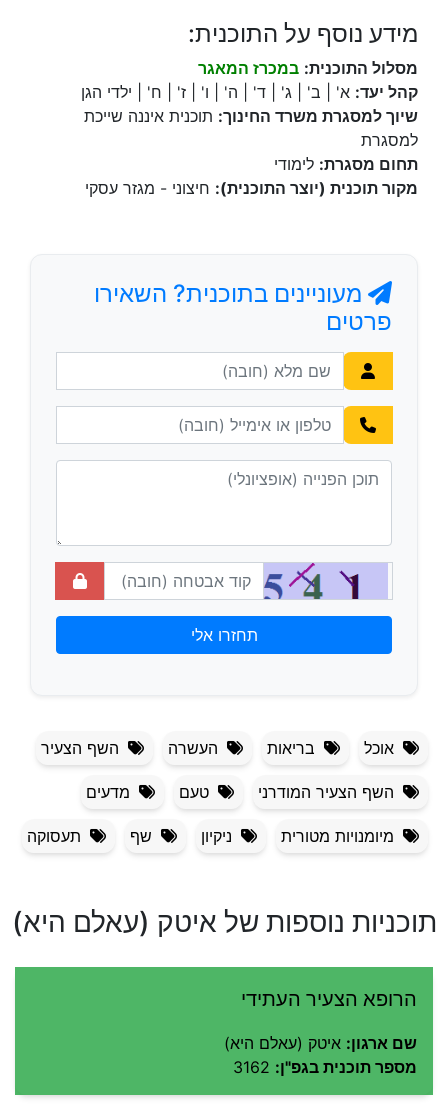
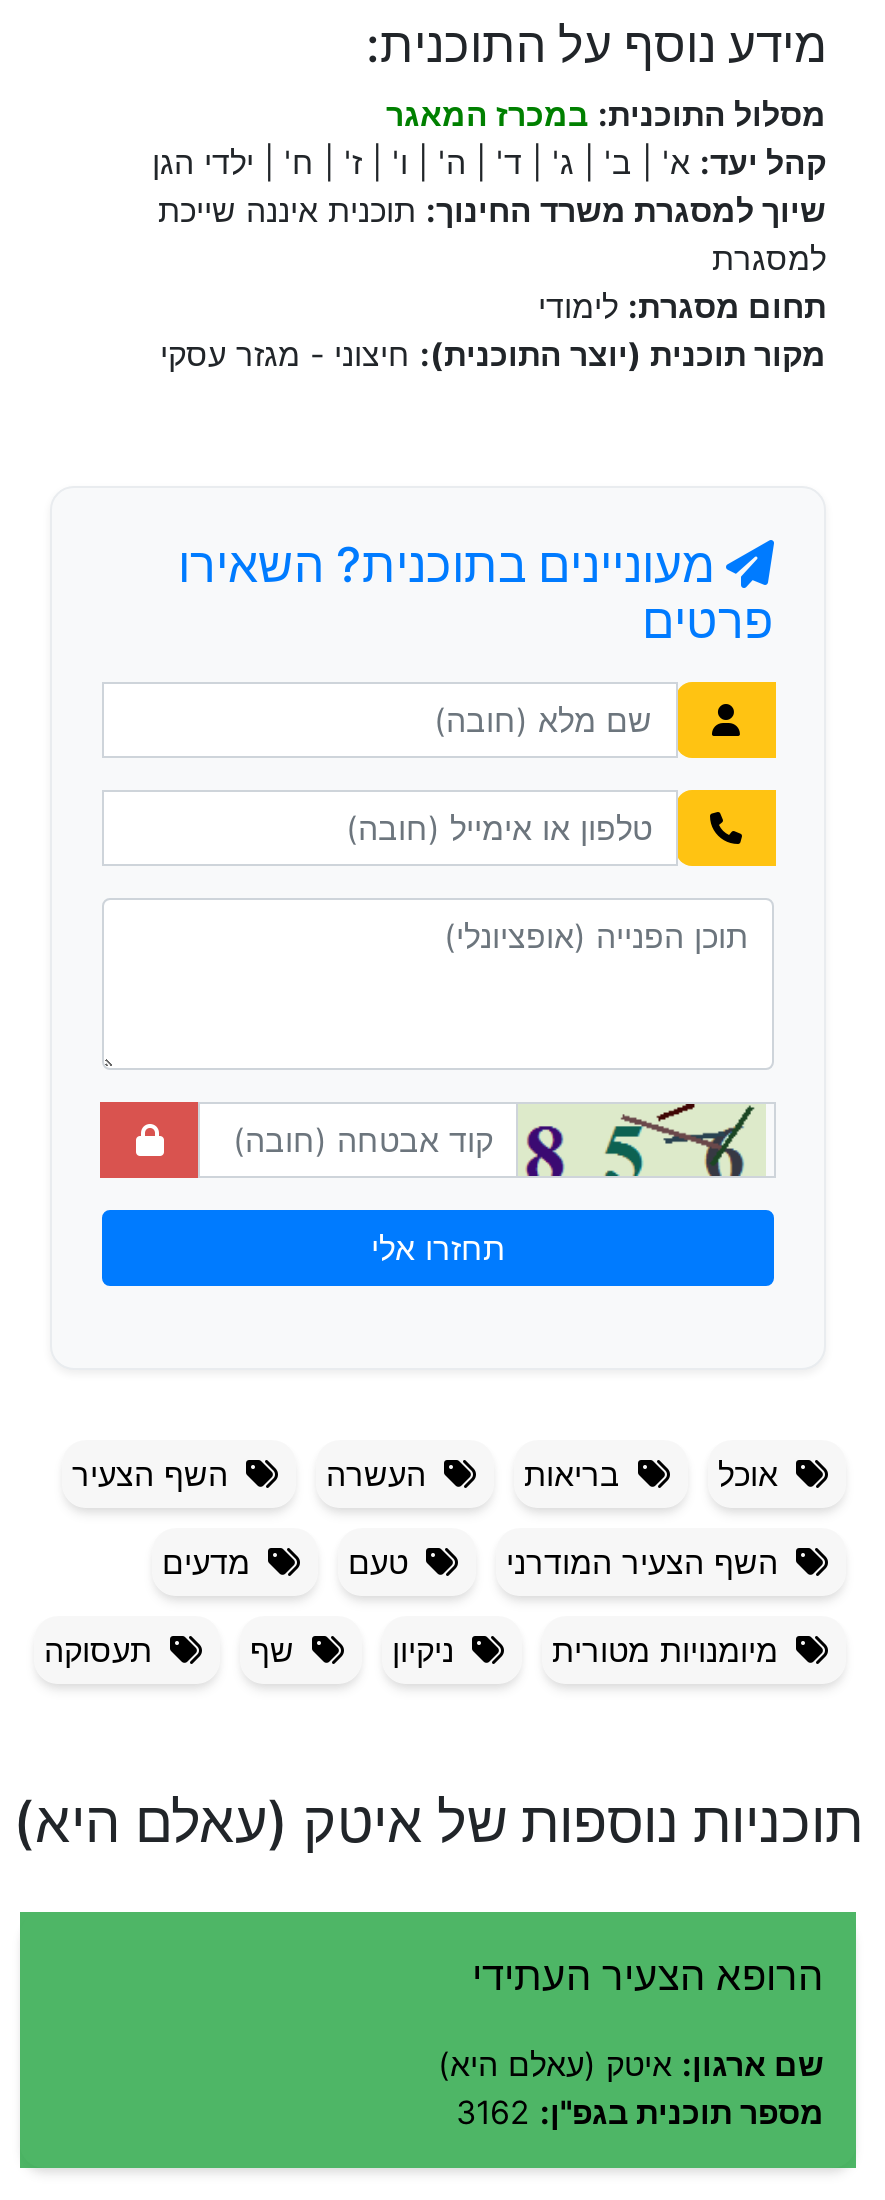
[264,562,388,600] [image] -> [520,1102,766,1178] [image]

